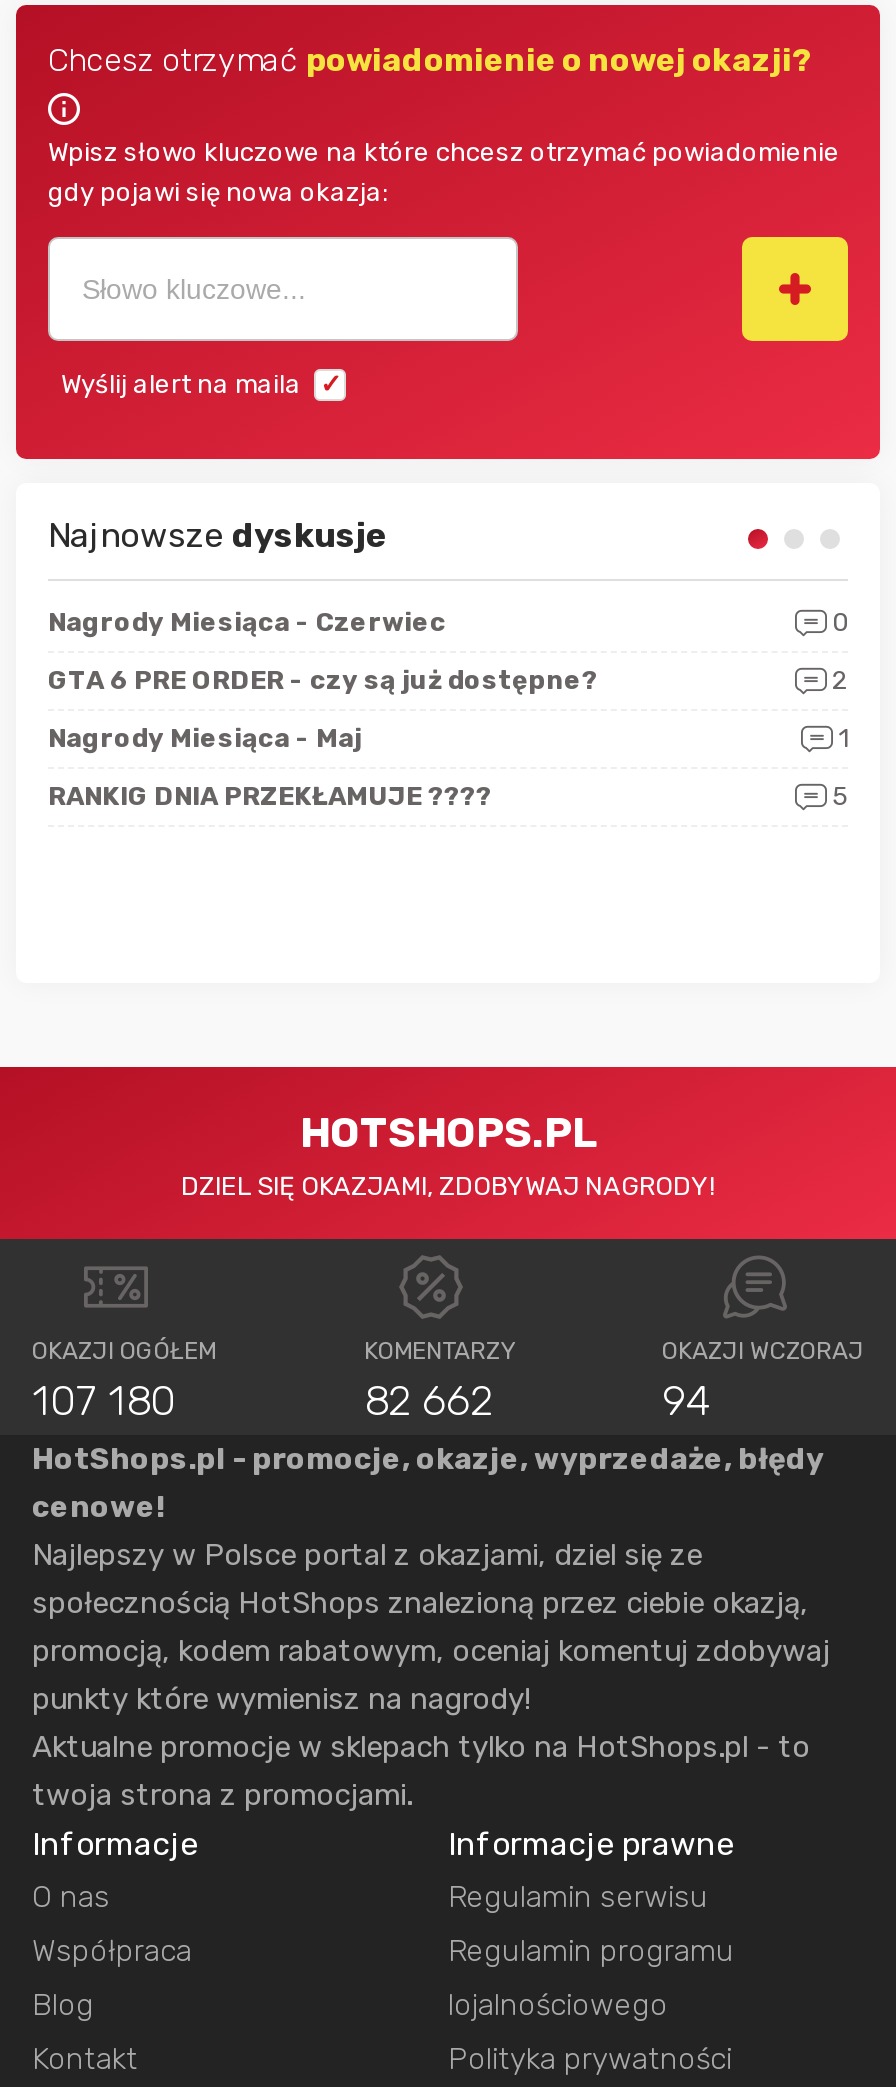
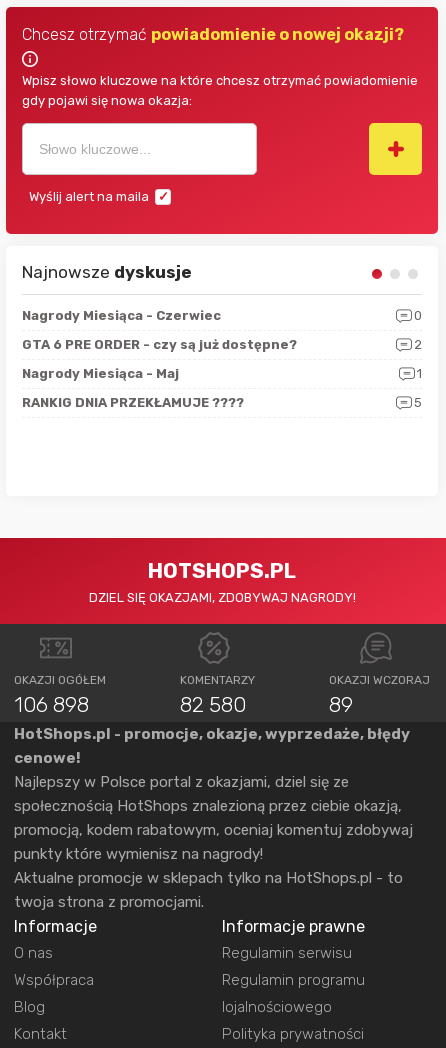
[32,1375,176,1425] 107 180 -> [14,692,89,717] 106 898
[364,1375,494,1425] 82 662 -> [180,692,246,717] 82 580
[662,1375,710,1425] 94 -> [329,692,353,717] 89

